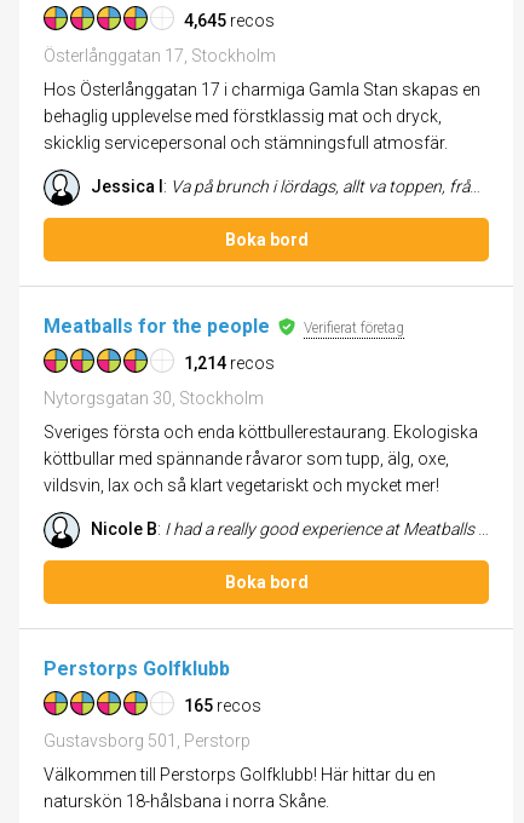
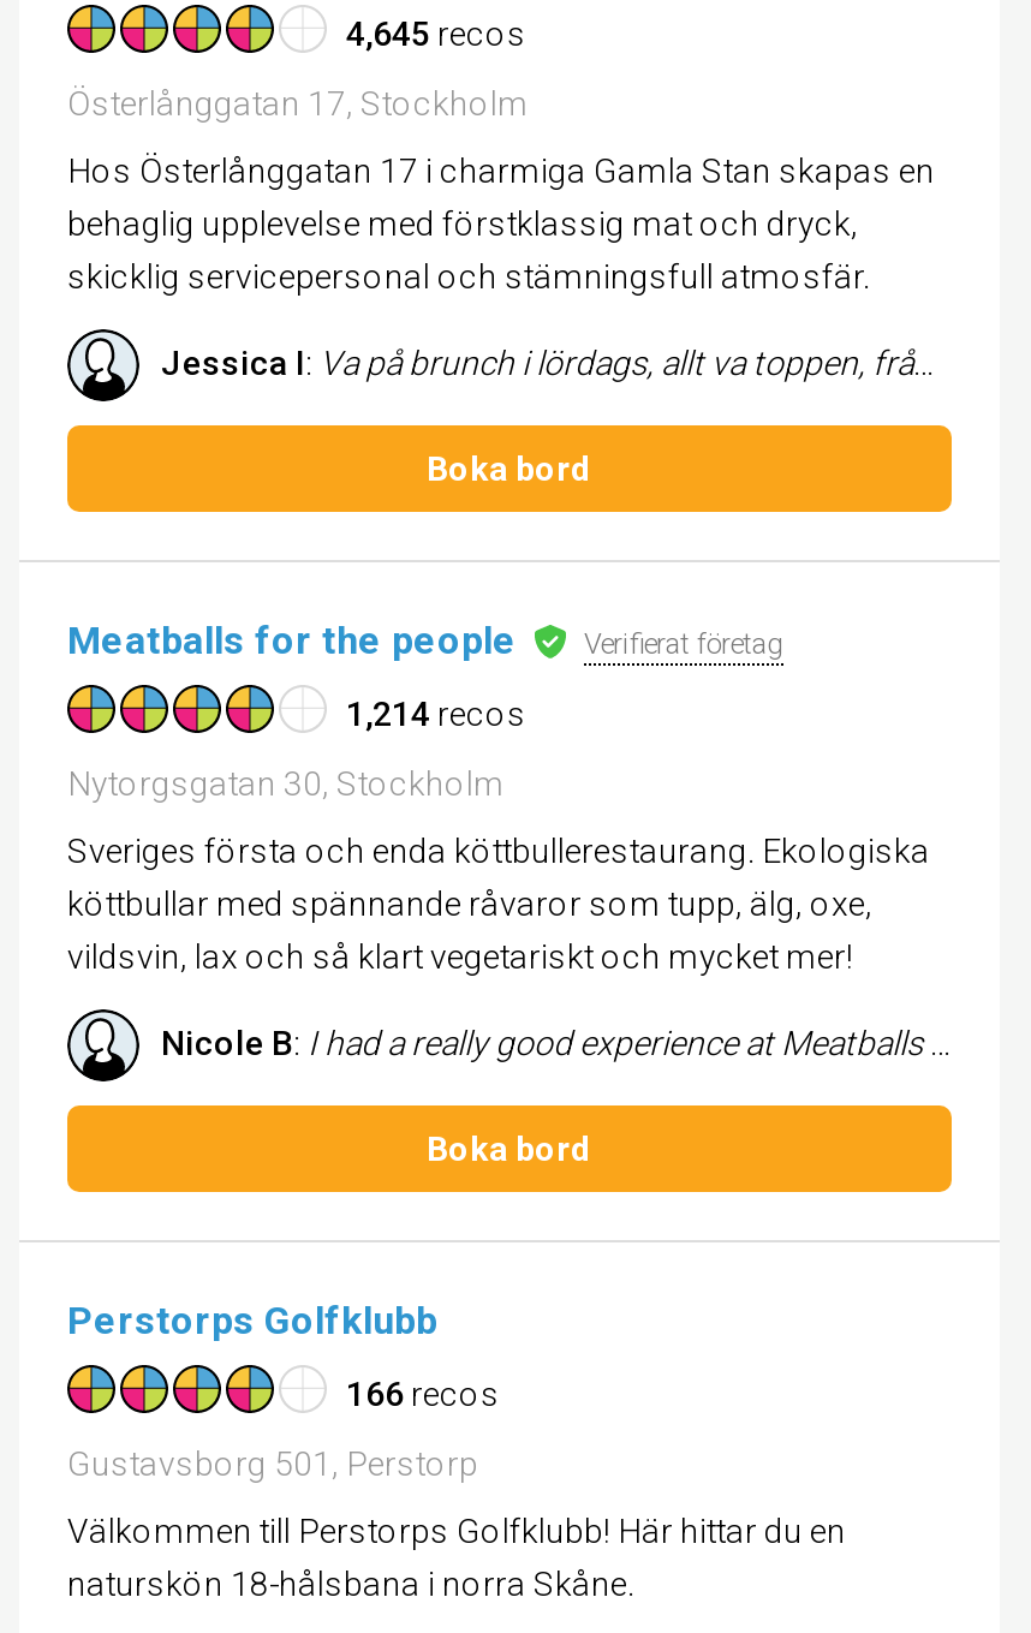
[184,696,261,715] 165 recos -> [346,1375,500,1413] 166 recos

